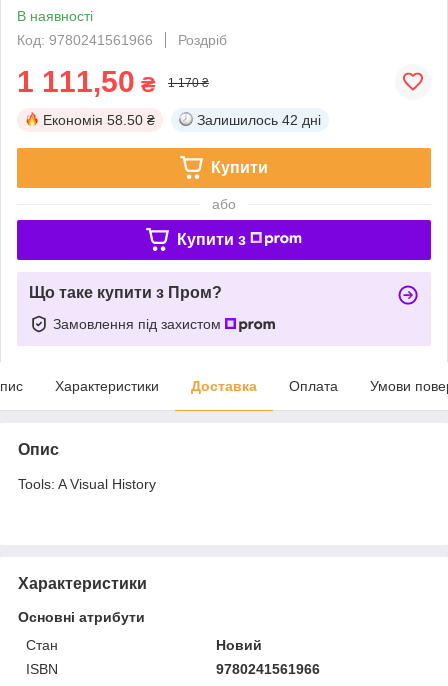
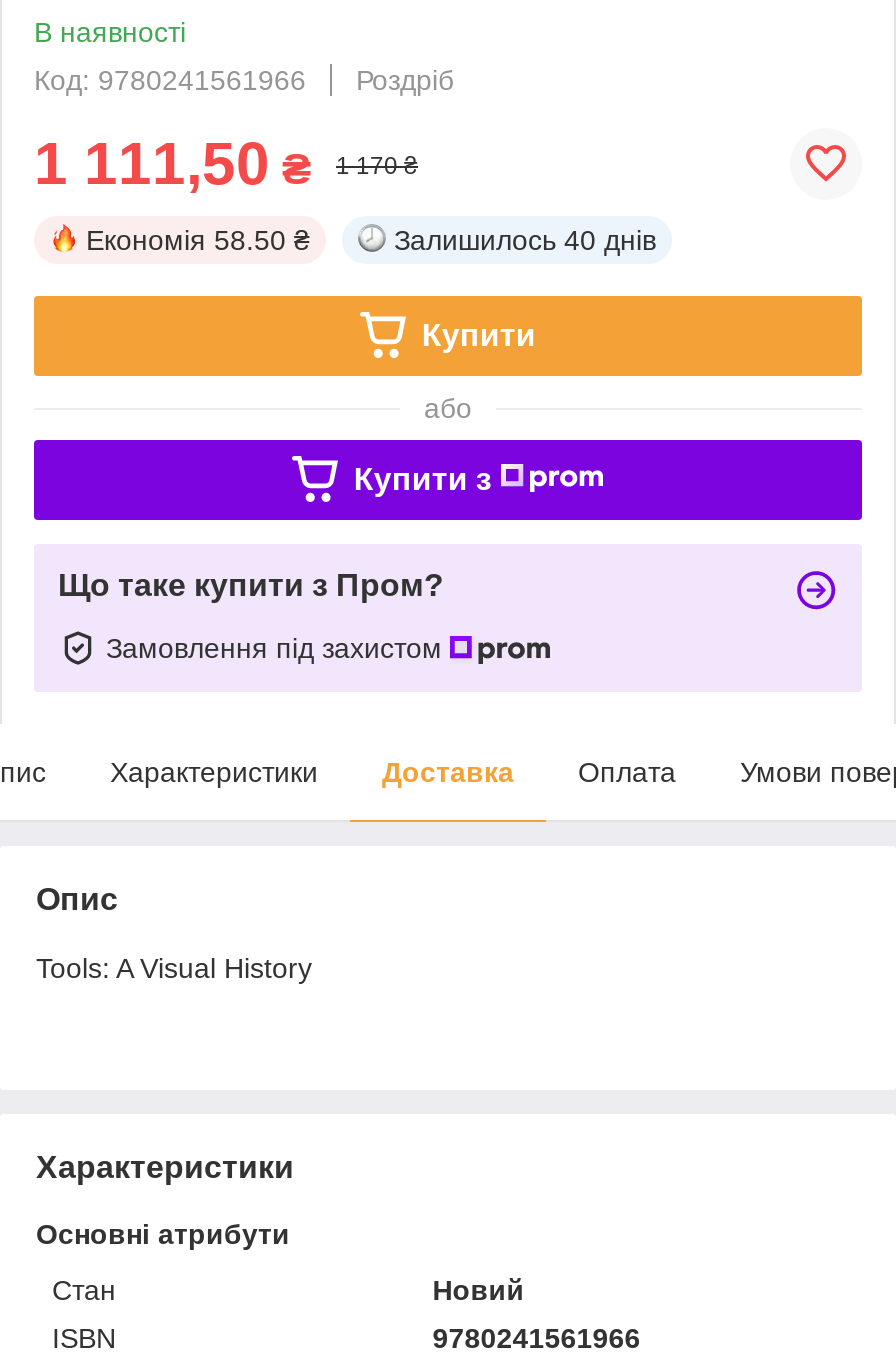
[197,112,321,128] Залишилось 42 дні -> [394,224,656,256] Залишилось 40 днів

